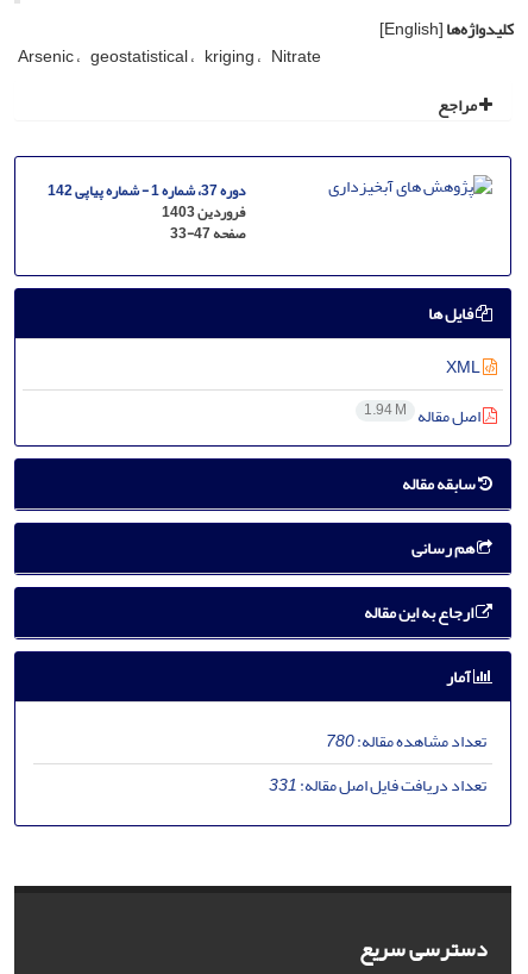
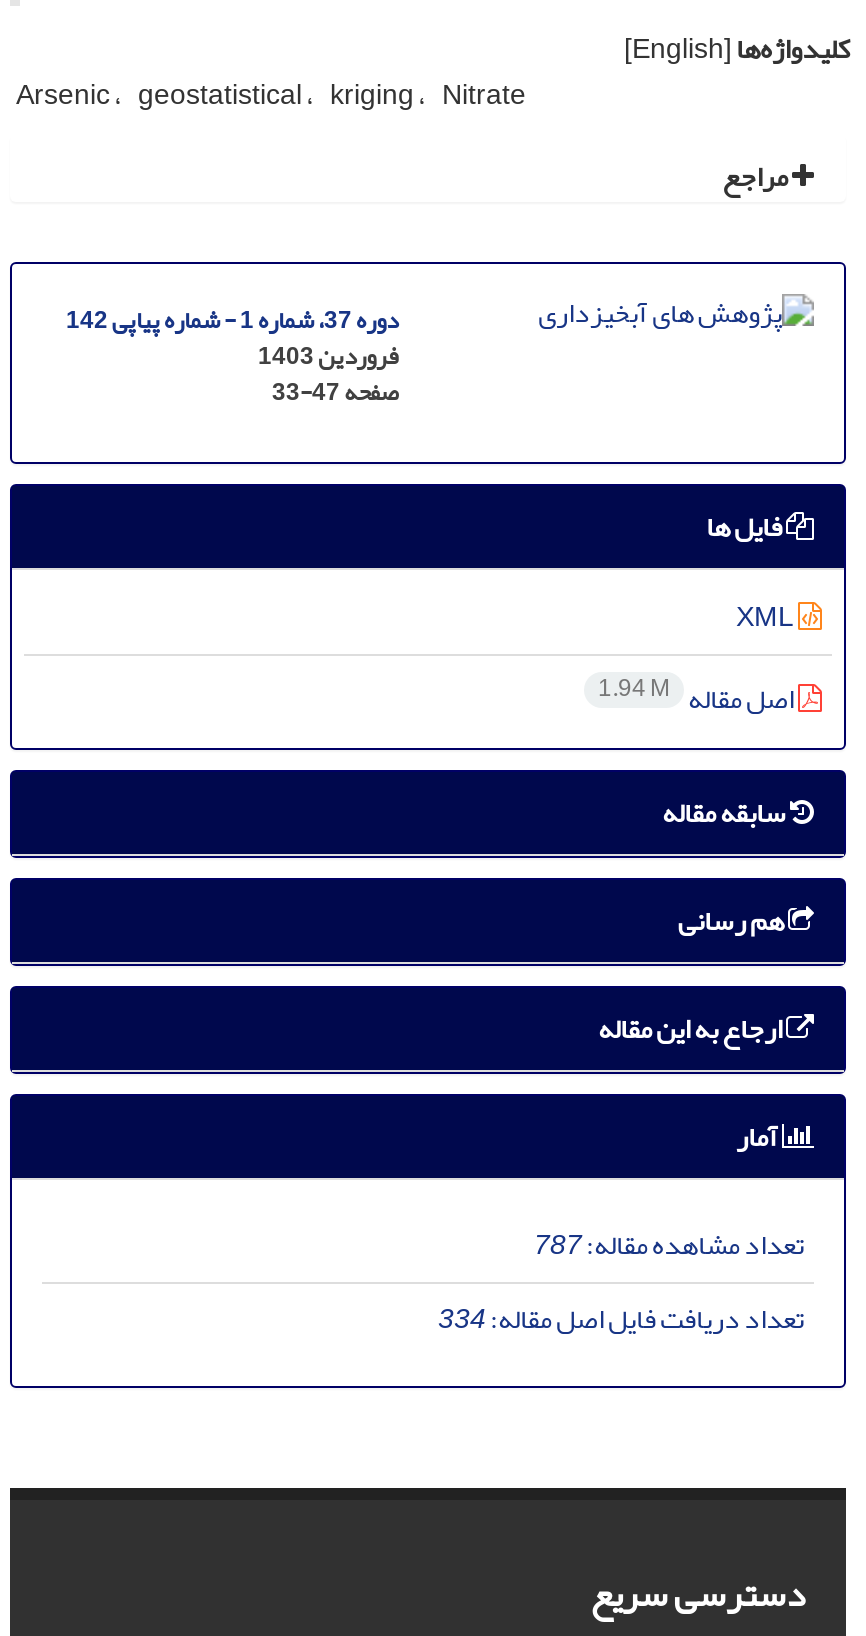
[326,725,486,757] تعداد مشاهده مقاله:780 -> [534,1217,804,1271] تعداد مشاهده مقاله:787
[269,769,486,801] تعداد دریافت فایل اصل مقاله:331 -> [438,1291,804,1345] تعداد دریافت فایل اصل مقاله:334

